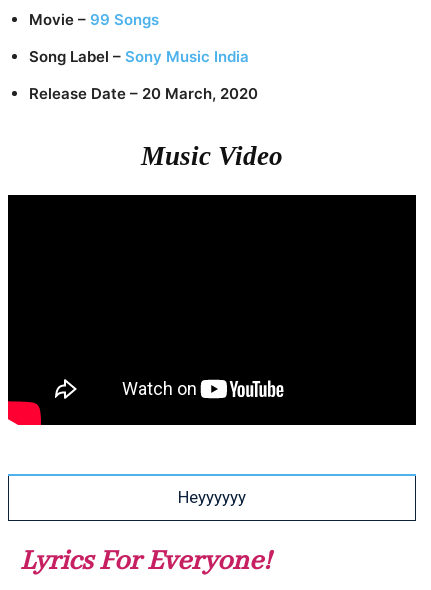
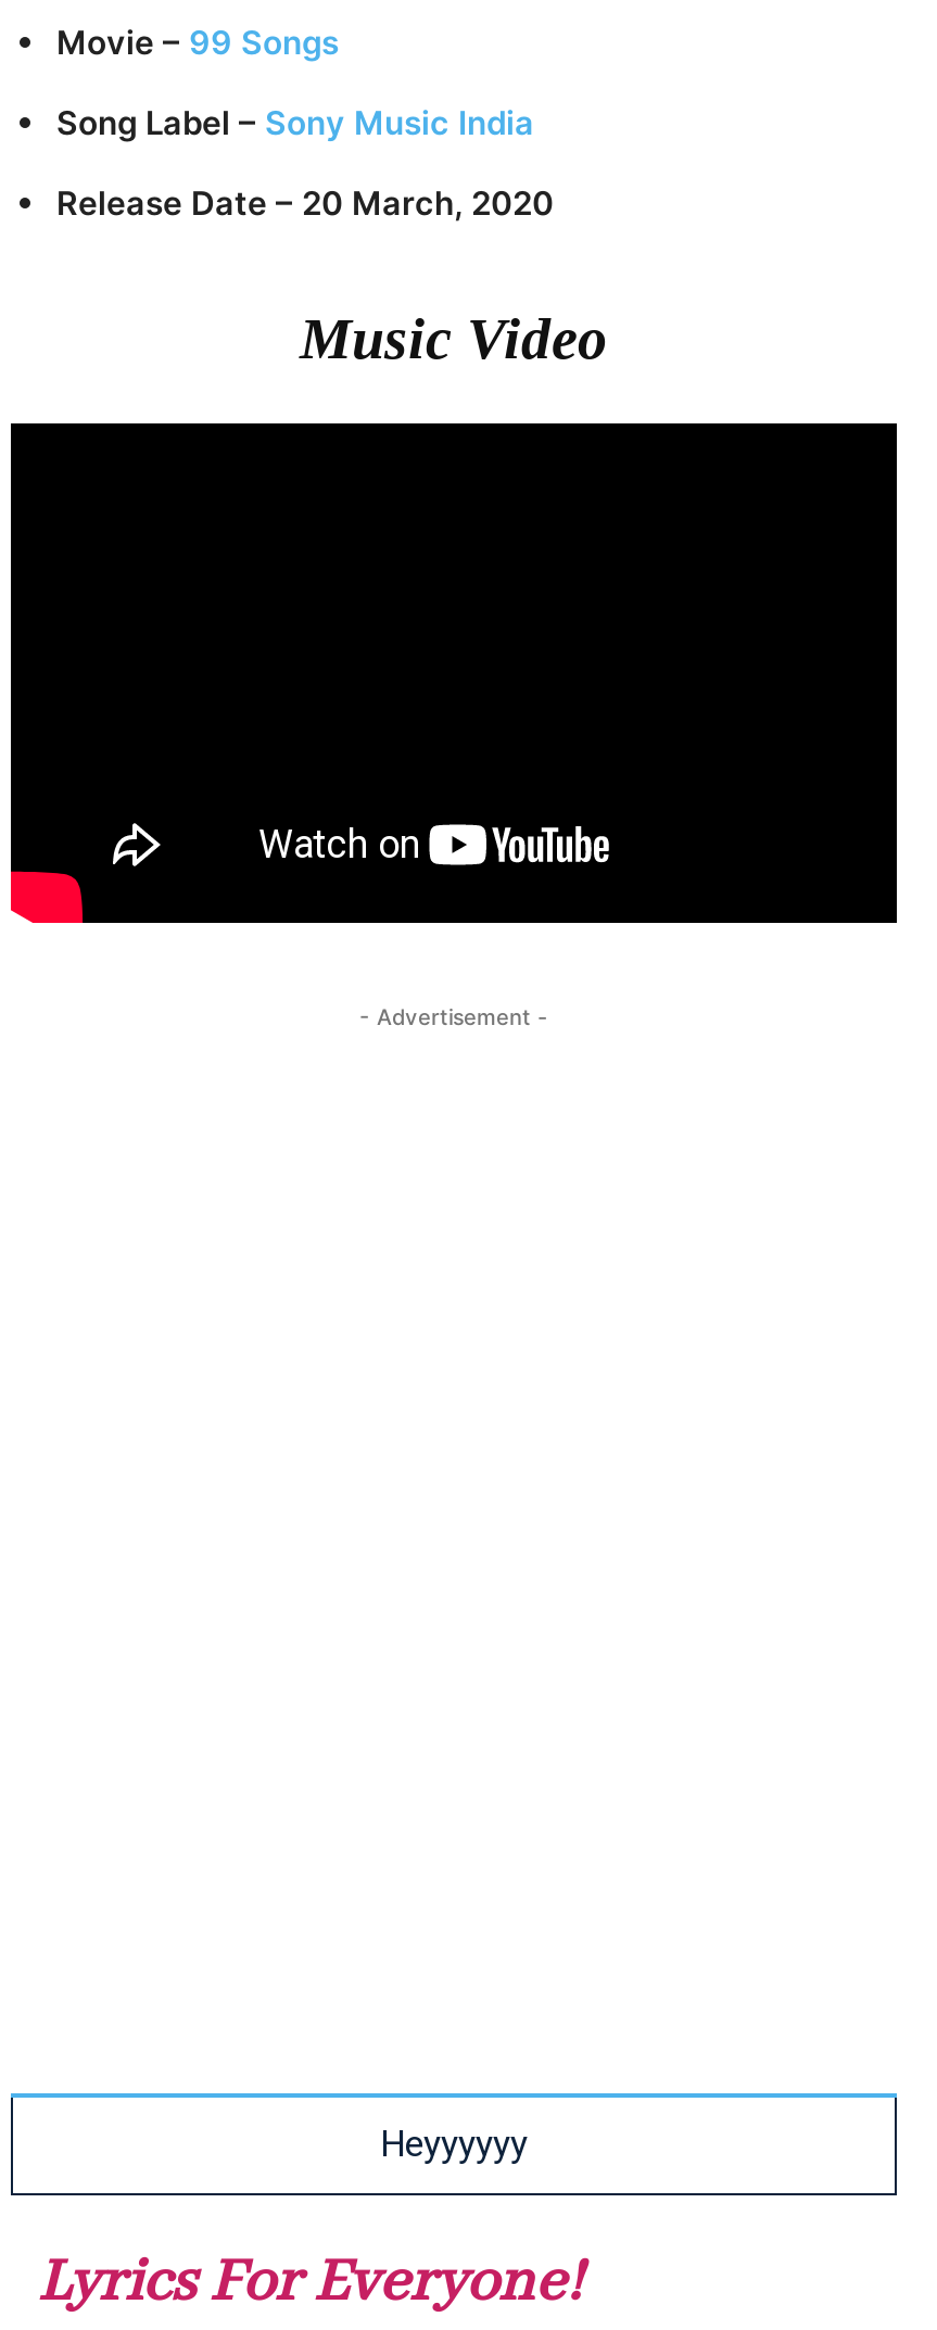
none -> [359,1002,548,1028] - Advertisement -

